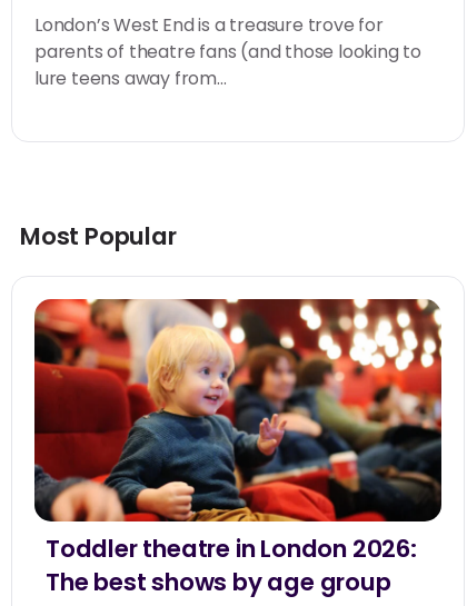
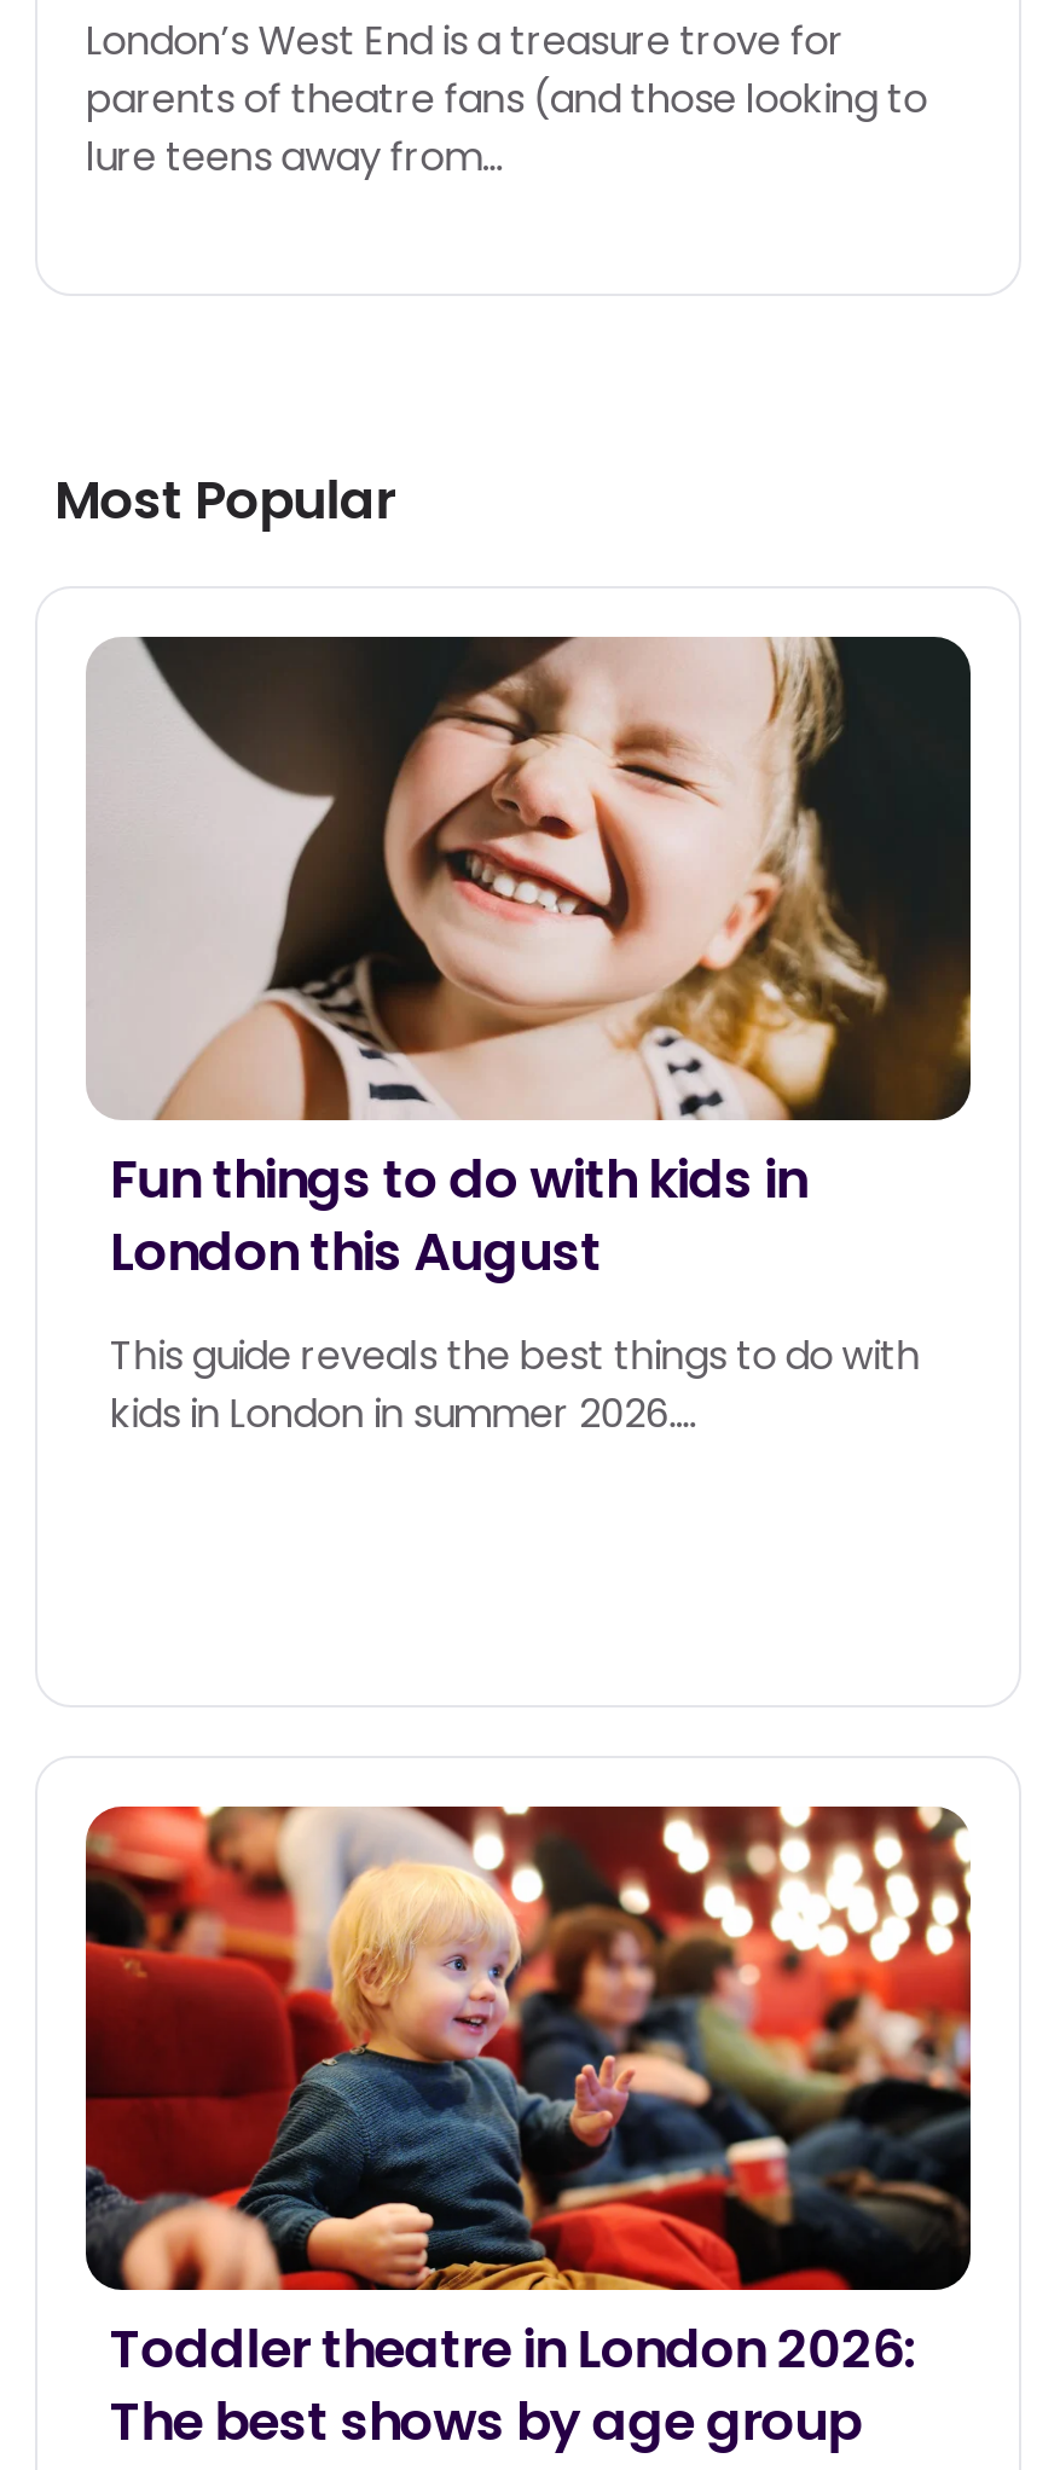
none -> [86,634,973,1442] [image] | Fun things to do with kids in | London this August | This guide reveals the best things to do with | kids in London in summer 2026....

